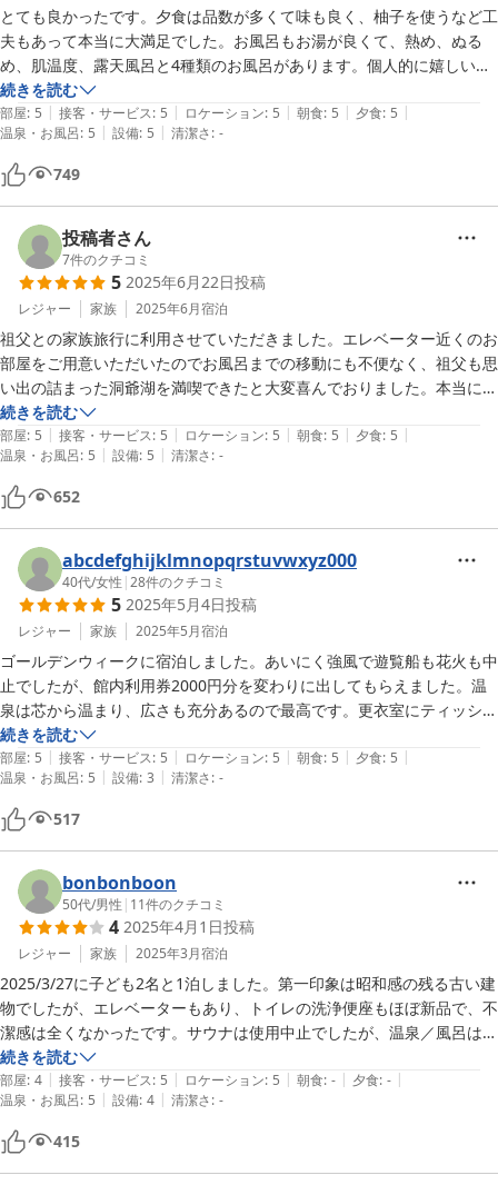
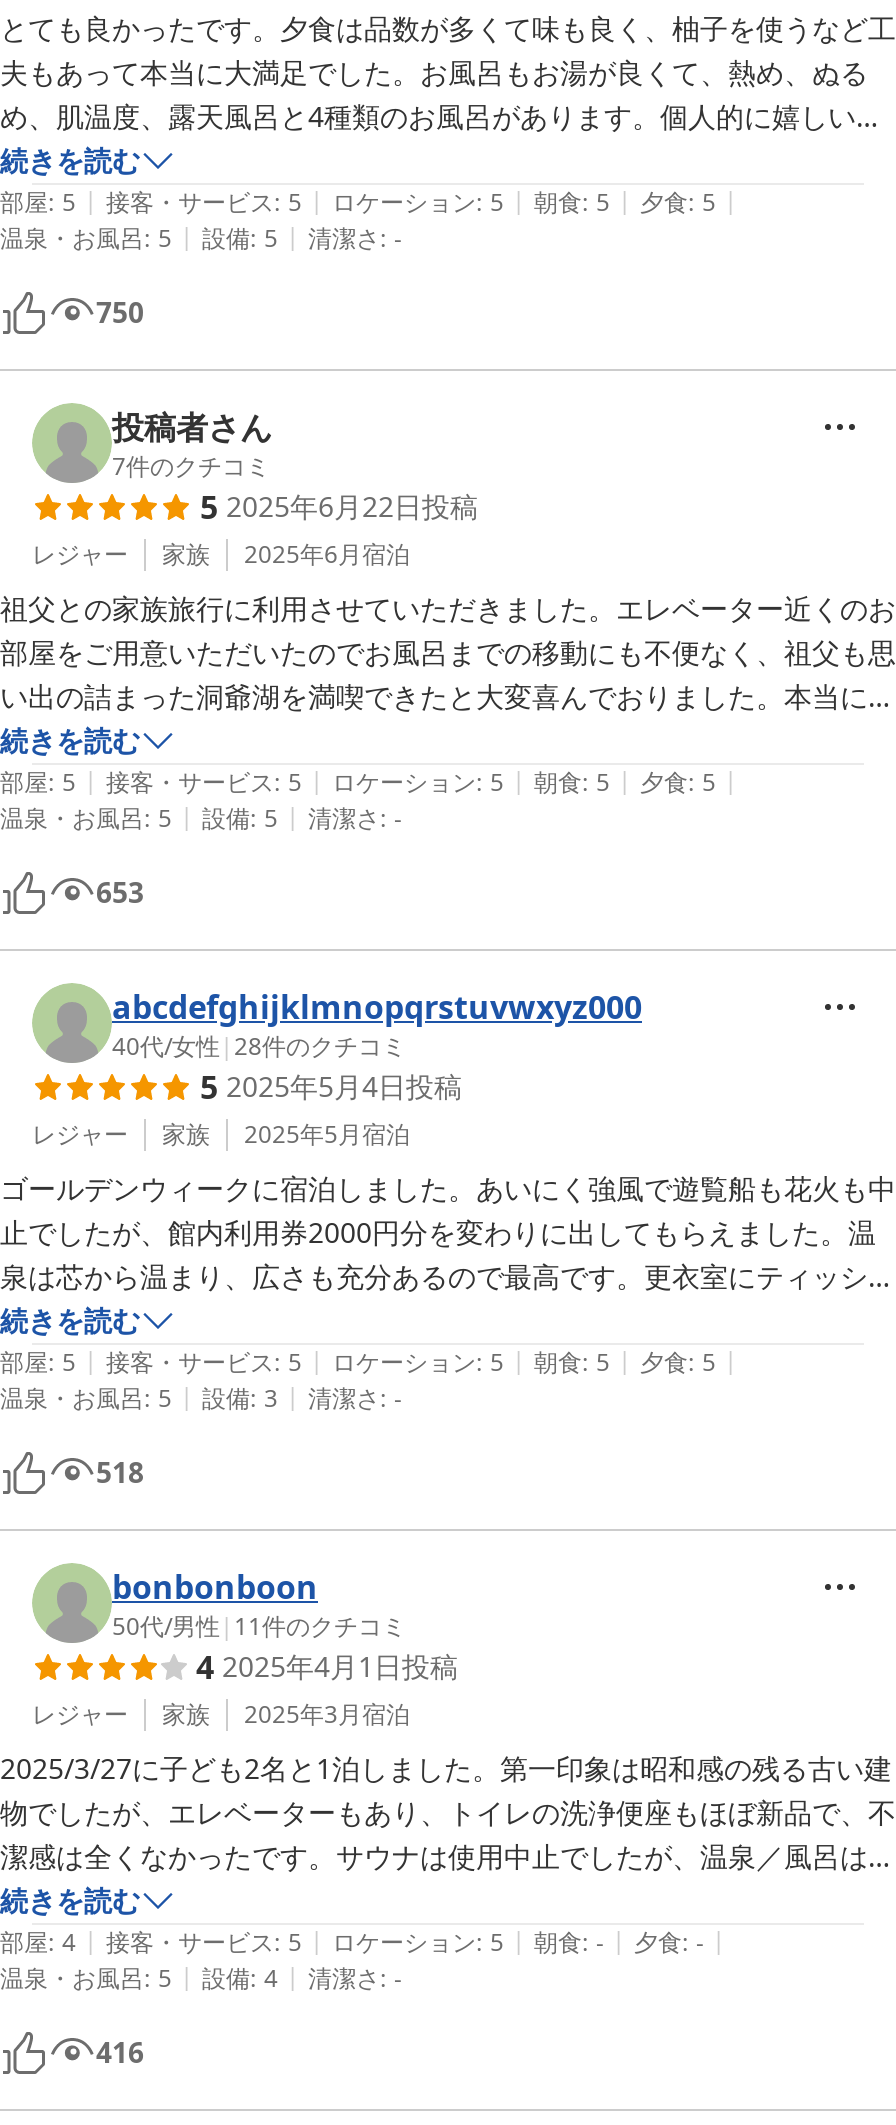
[53,163,80,185] 749 -> [96,293,144,331] 750
[53,486,80,507] 652 -> [96,873,144,911] 653
[53,808,80,829] 517 -> [96,1453,144,1491] 518
[53,1131,80,1152] 415 -> [96,2033,144,2071] 416

